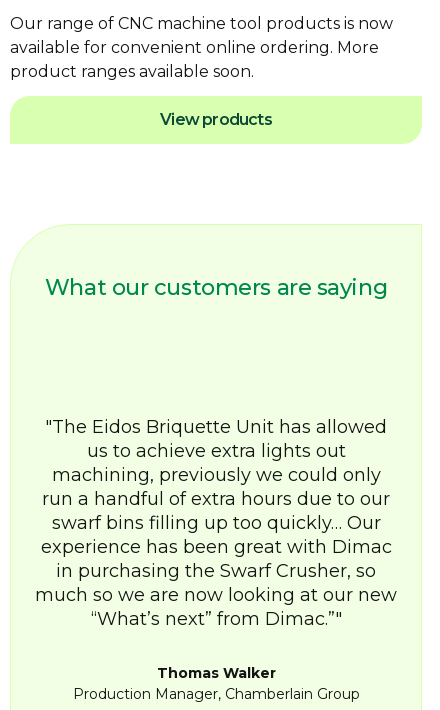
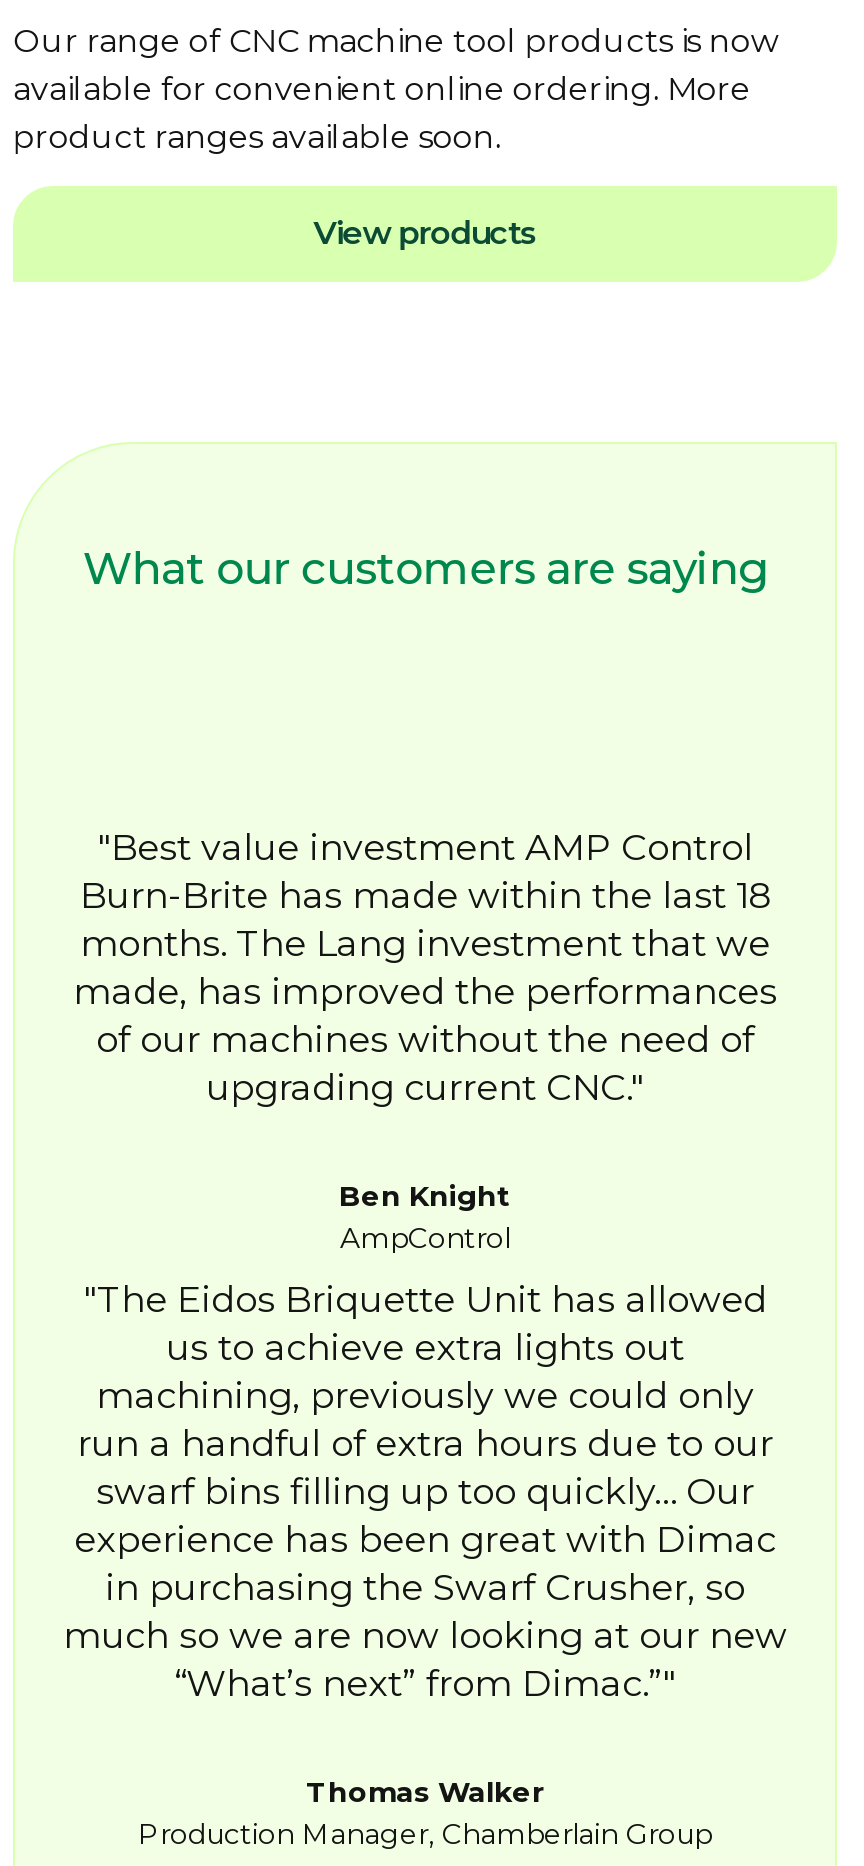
none -> [73,825,777,1255] Best value investment AMP Control | Burn-Brite has made within the last 18 | months. The Lang investment that we | made, has improved the performances | of our machines without the need of | upgrading current CNC. | Ben Knight | AmpControl

